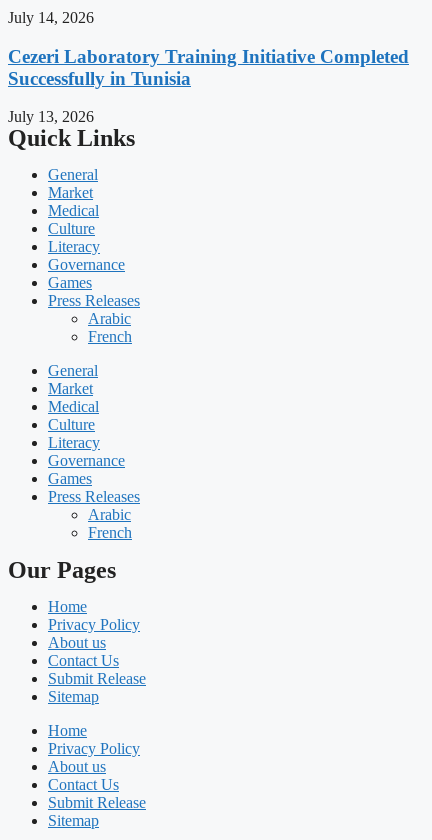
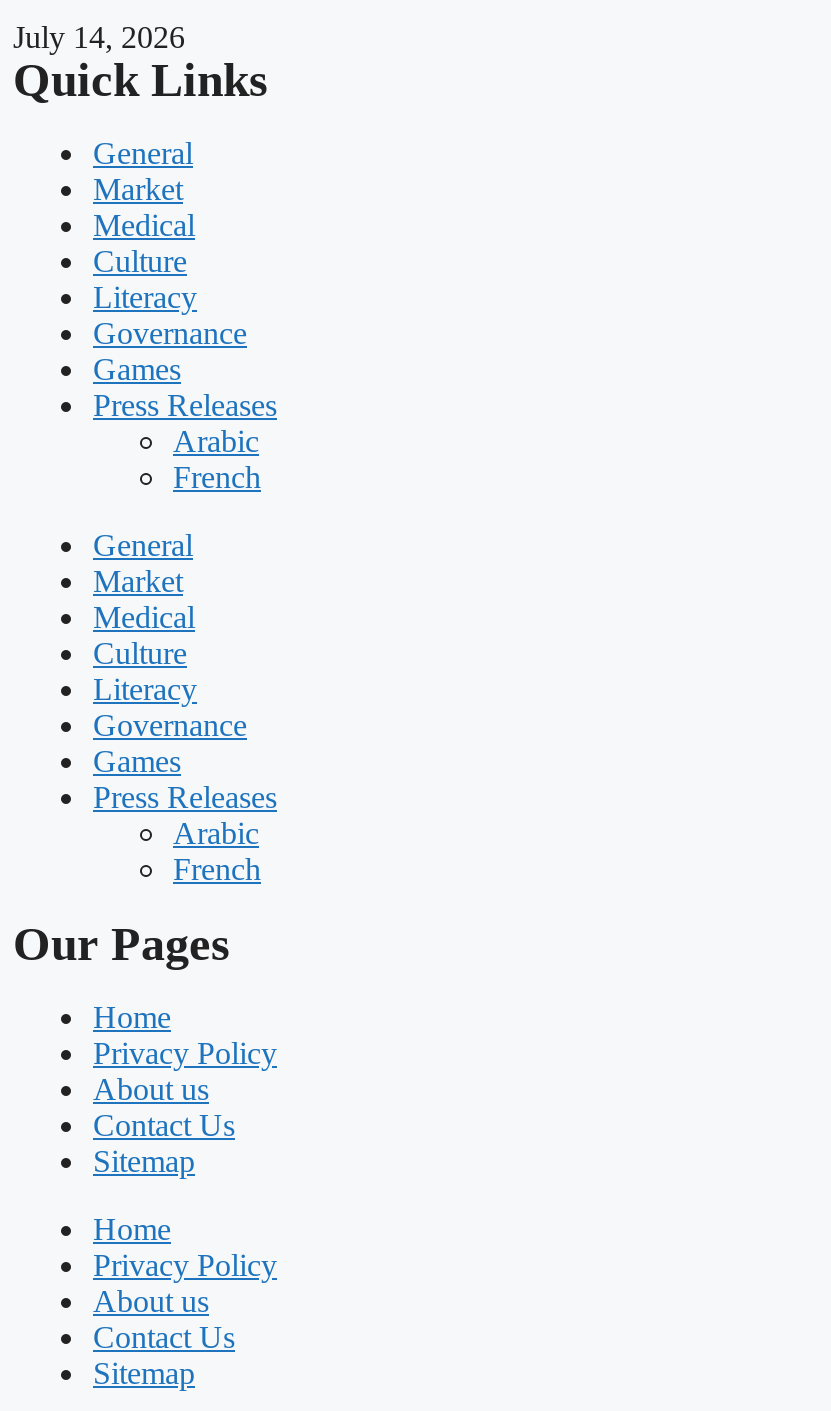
[8,46,409,125] Cezeri Laboratory Training Initiative Completed | Successfully in Tunisia | July 13, 2026 -> none
[48,670,146,687] Submit Release -> none
[48,794,146,811] Submit Release -> none

